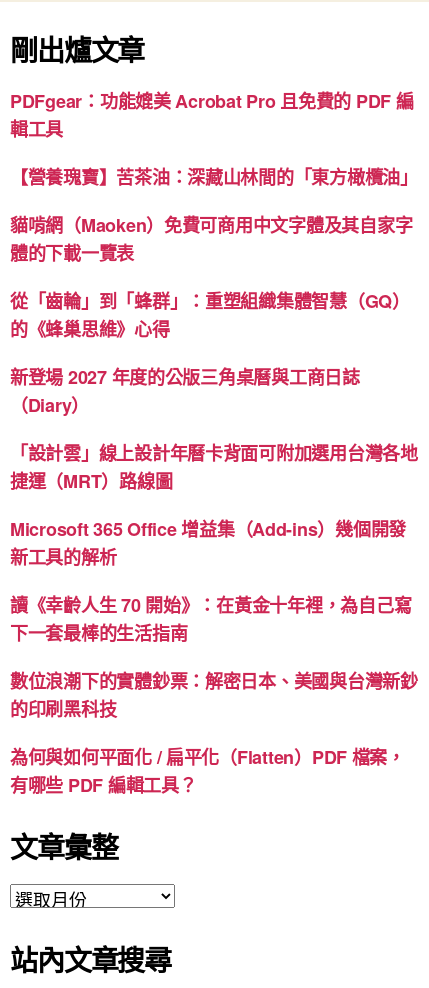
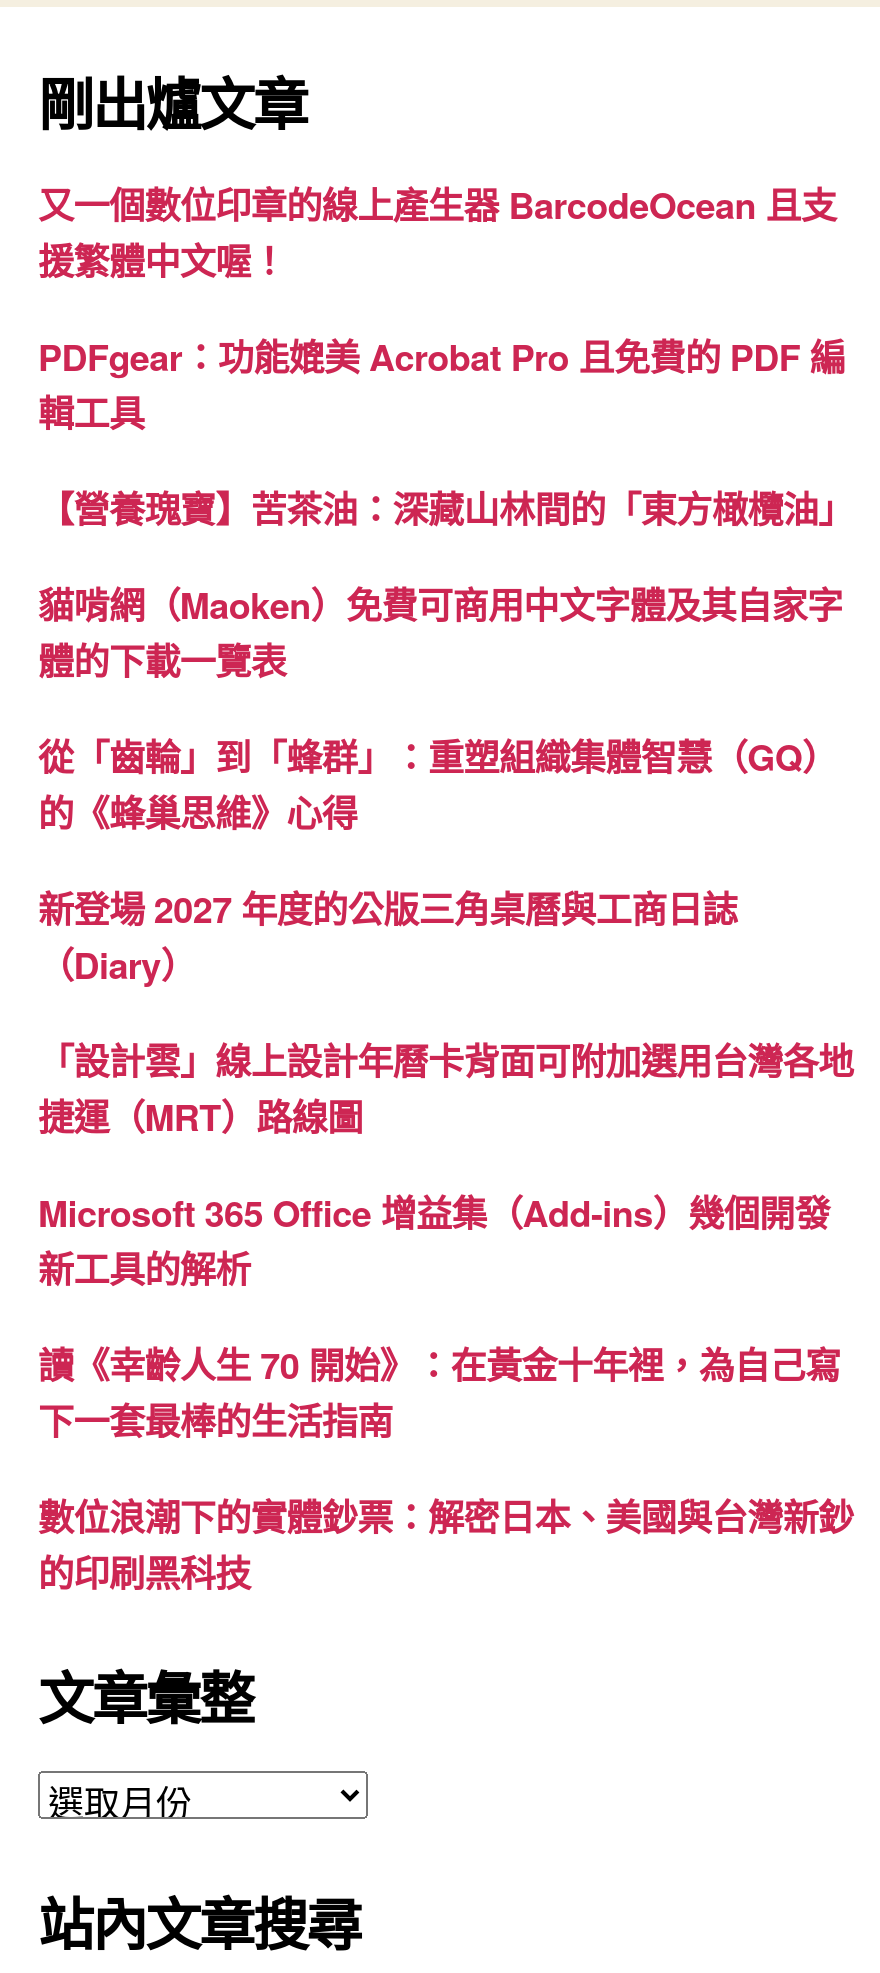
none -> [38,179,836,287] 又一個數位印章的線上產生器 BarcodeOcean 且支 | 援繁體中文喔！
moved [10,88,418,722] -> [38,331,854,1599]: PDFgear：功能媲美 Acrobat Pro 且免費的 PDF 編 | 輯工具 | 【營養瑰寶】苦茶油：深藏山林間的「東方橄欖油」 | ... | 數位浪潮下的實體鈔票：解密日本、美國與台灣新鈔 | 的印刷黑科技
[10,744,405,798] 為何與如何平面化 / 扁平化（Flatten）PDF 檔案， | 有哪些 PDF 編輯工具？ -> none

